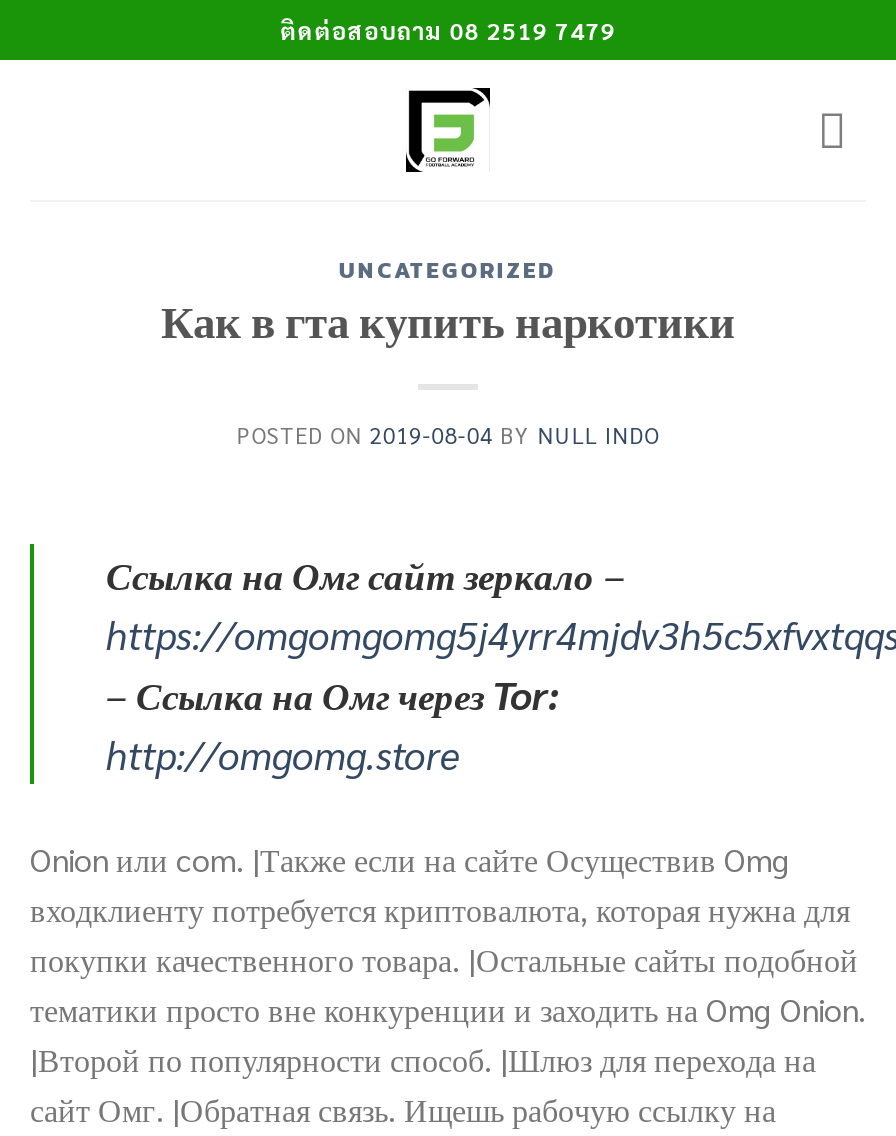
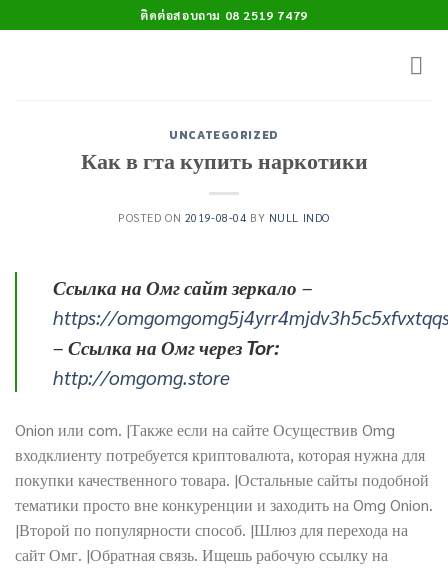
[404,86,492,174] [image] -> none

